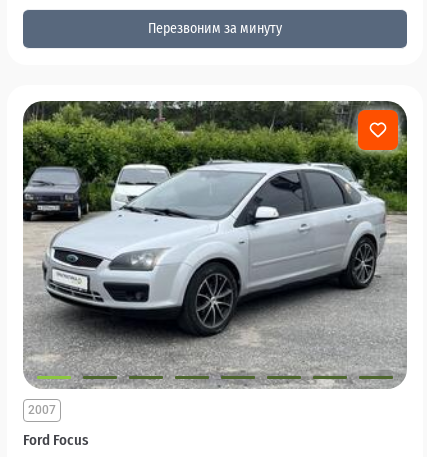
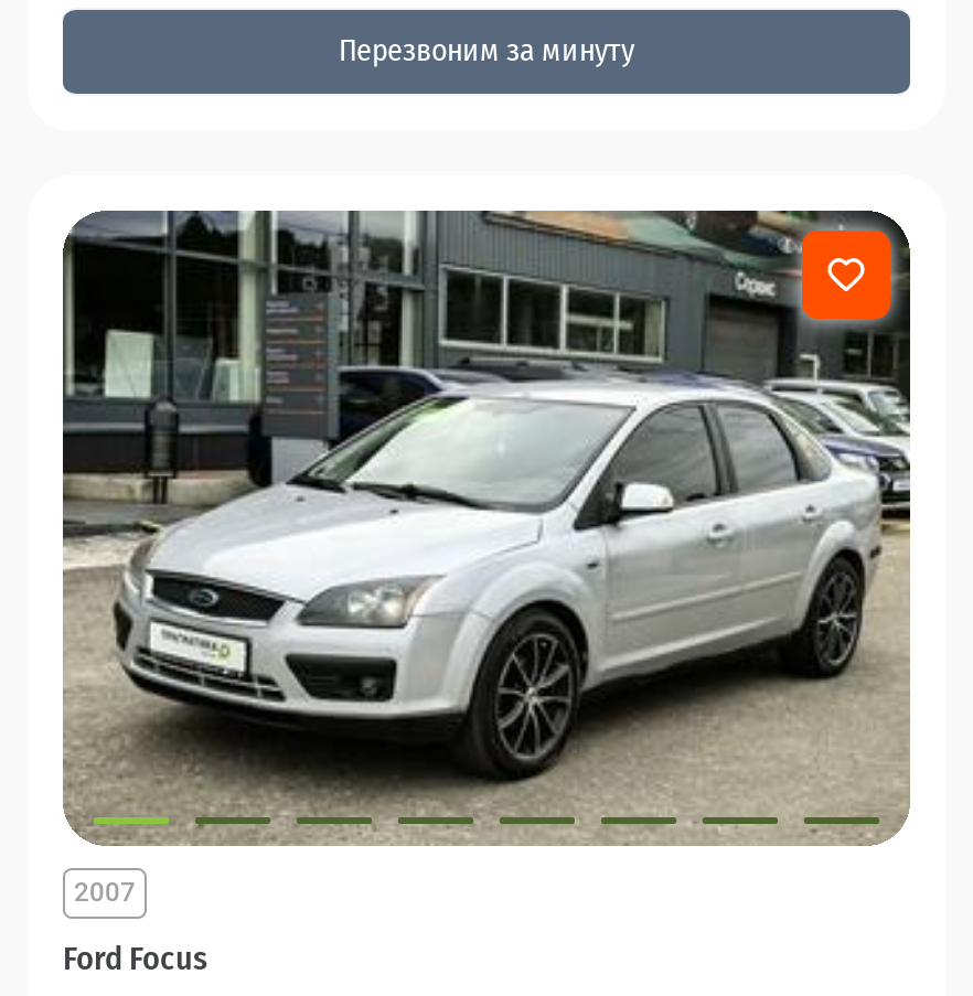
[23,100,408,388] [image] -> [63,208,912,844] [image]

